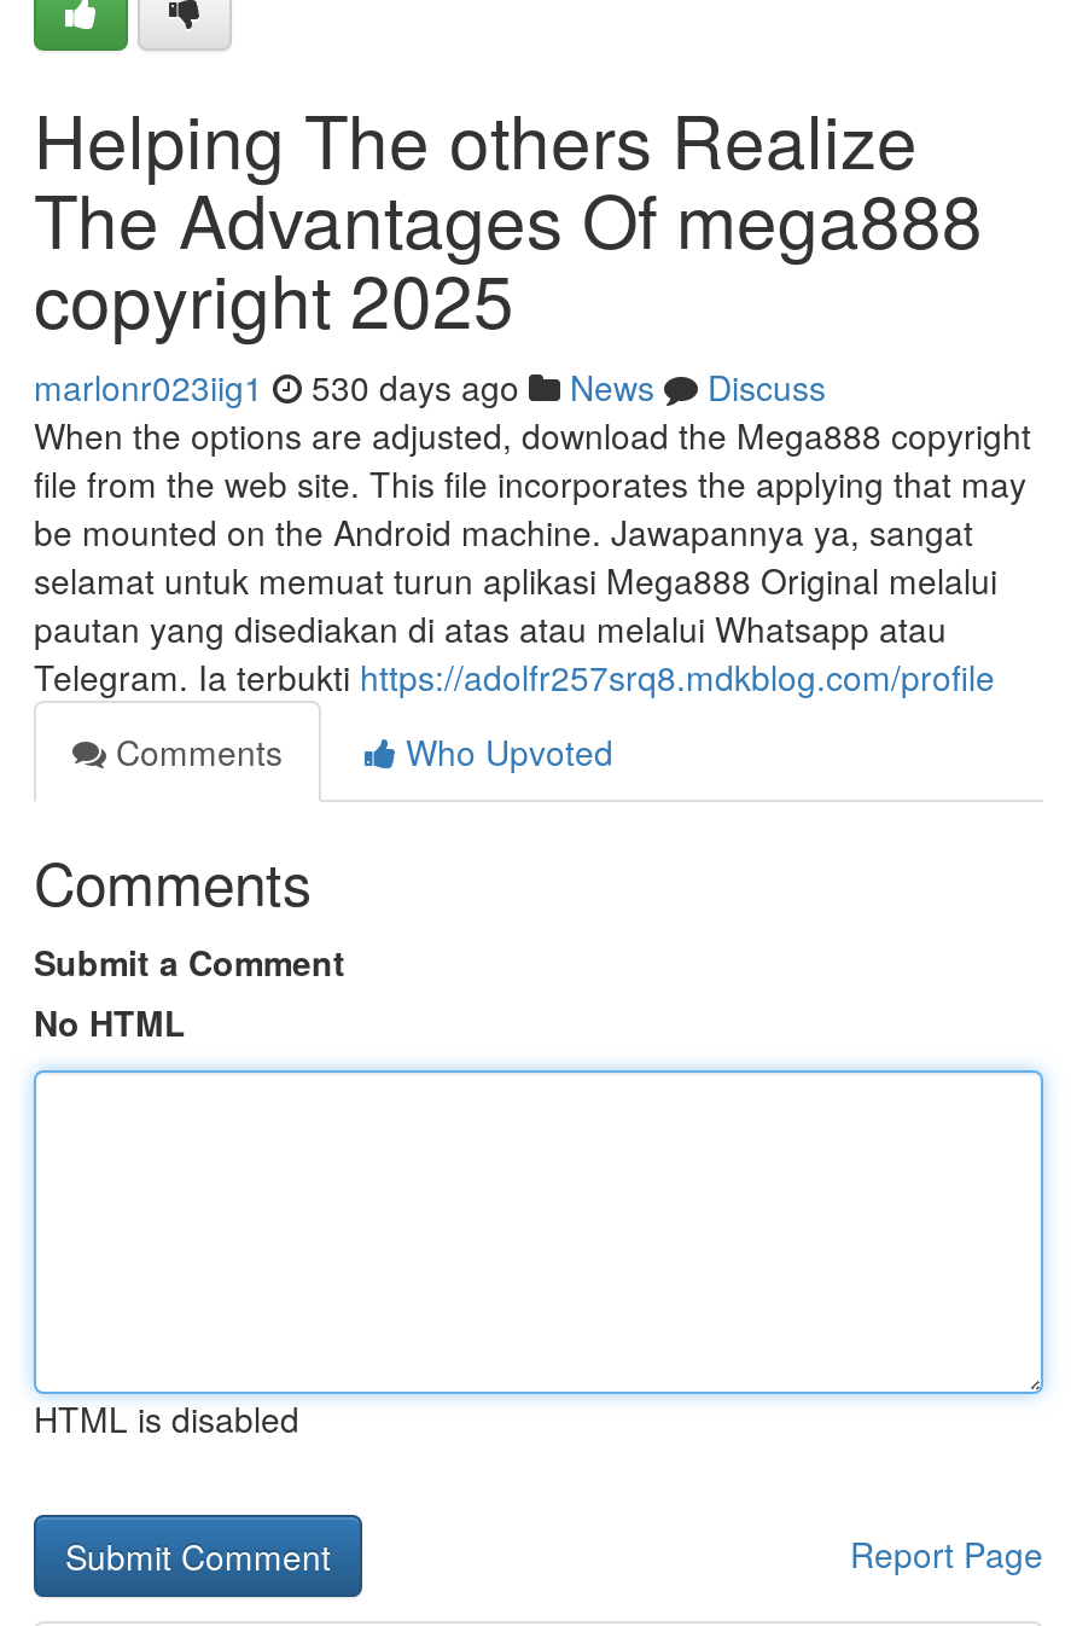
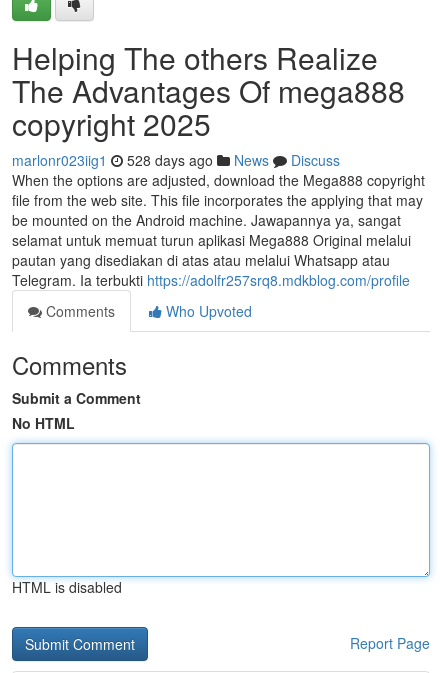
[34,362,826,411] marlonr023iig1 530 days ago News Discuss -> [12,150,340,170] marlonr023iig1 528 days ago News Discuss

